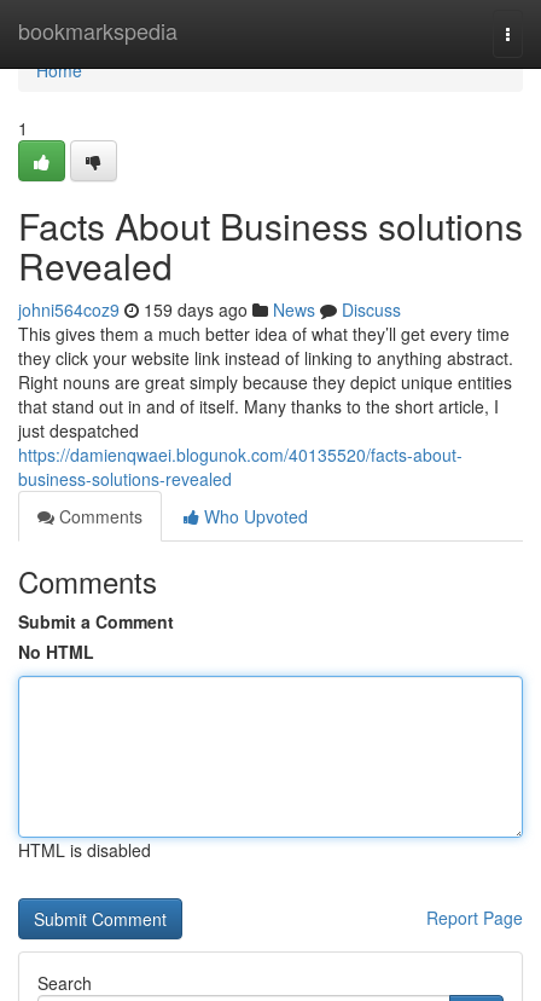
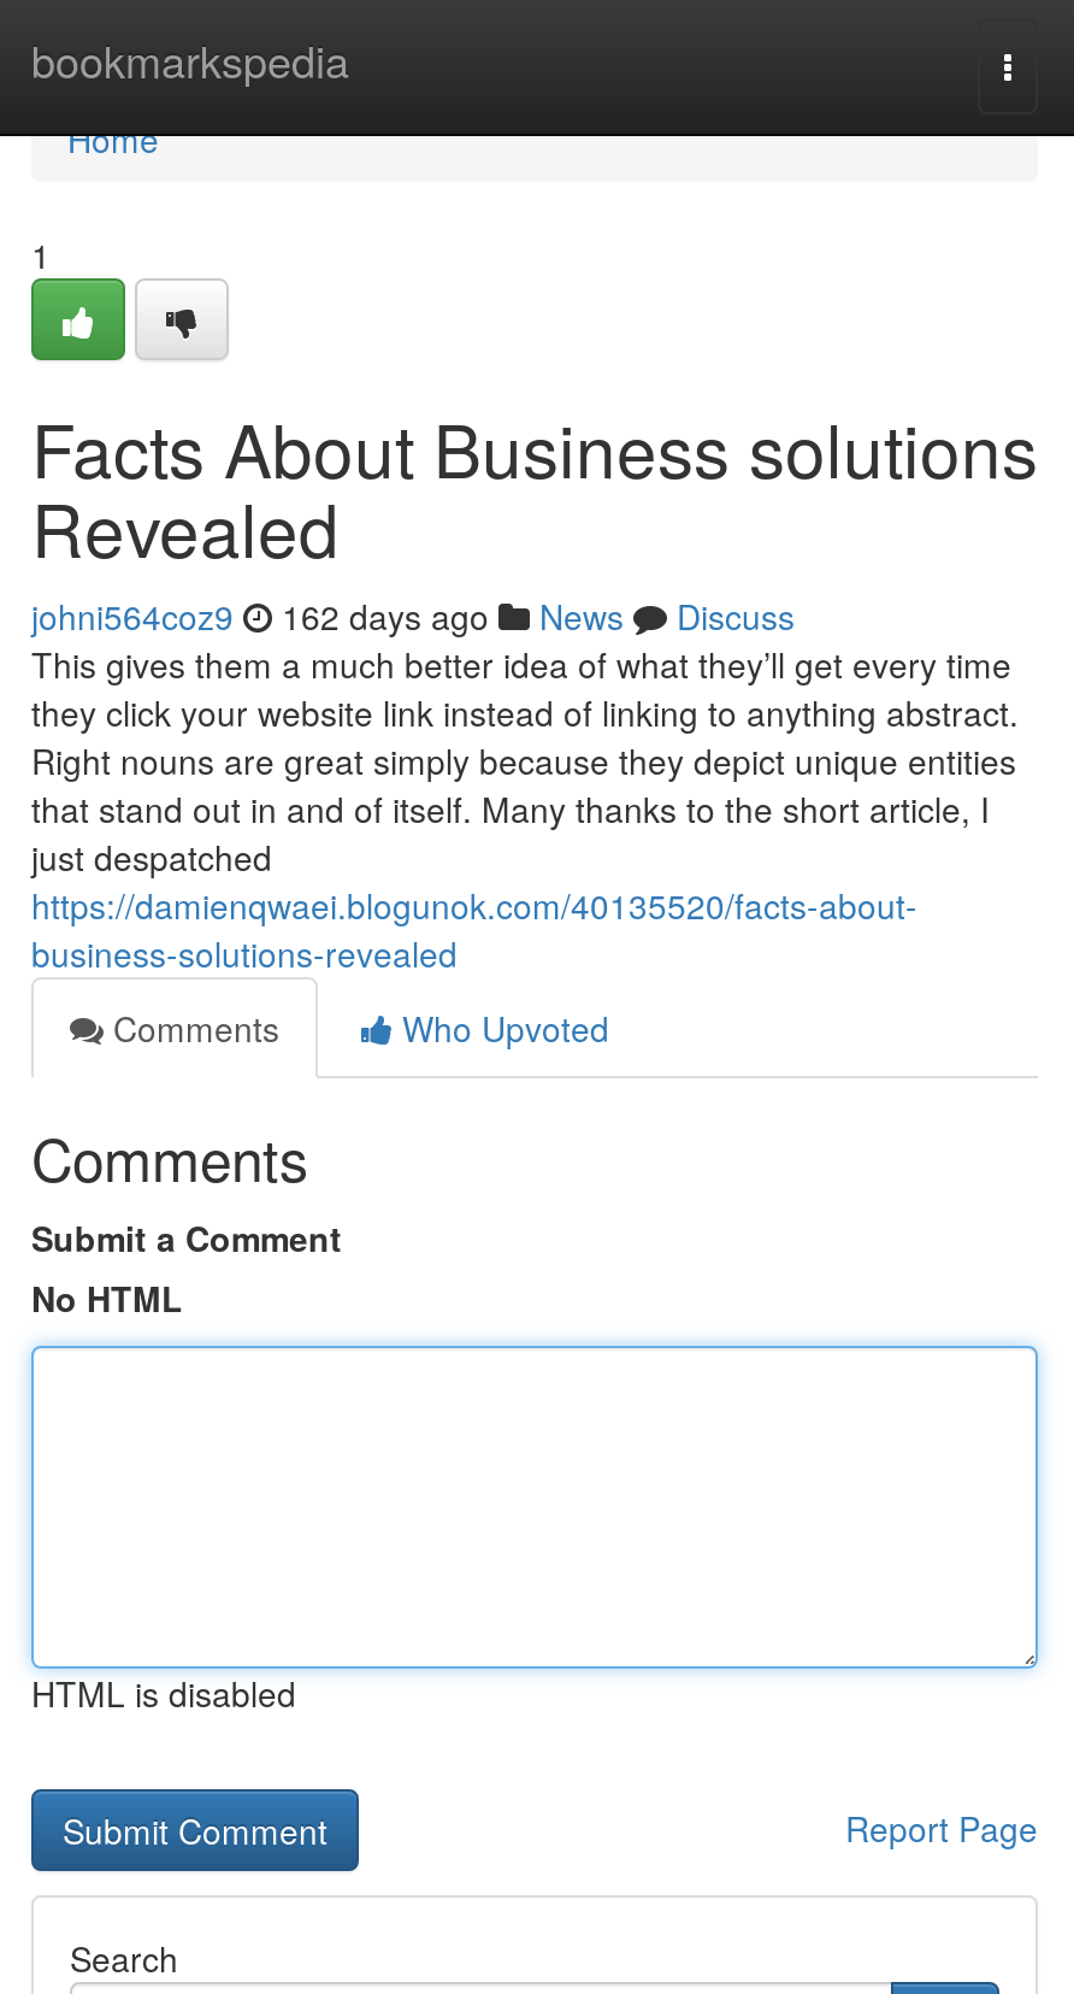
[18,297,401,322] johni564coz9 159 days ago News Discuss -> [31,592,795,640] johni564coz9 162 days ago News Discuss

